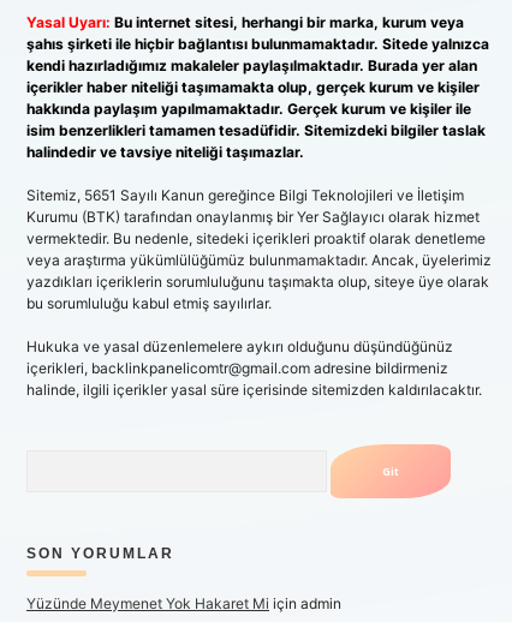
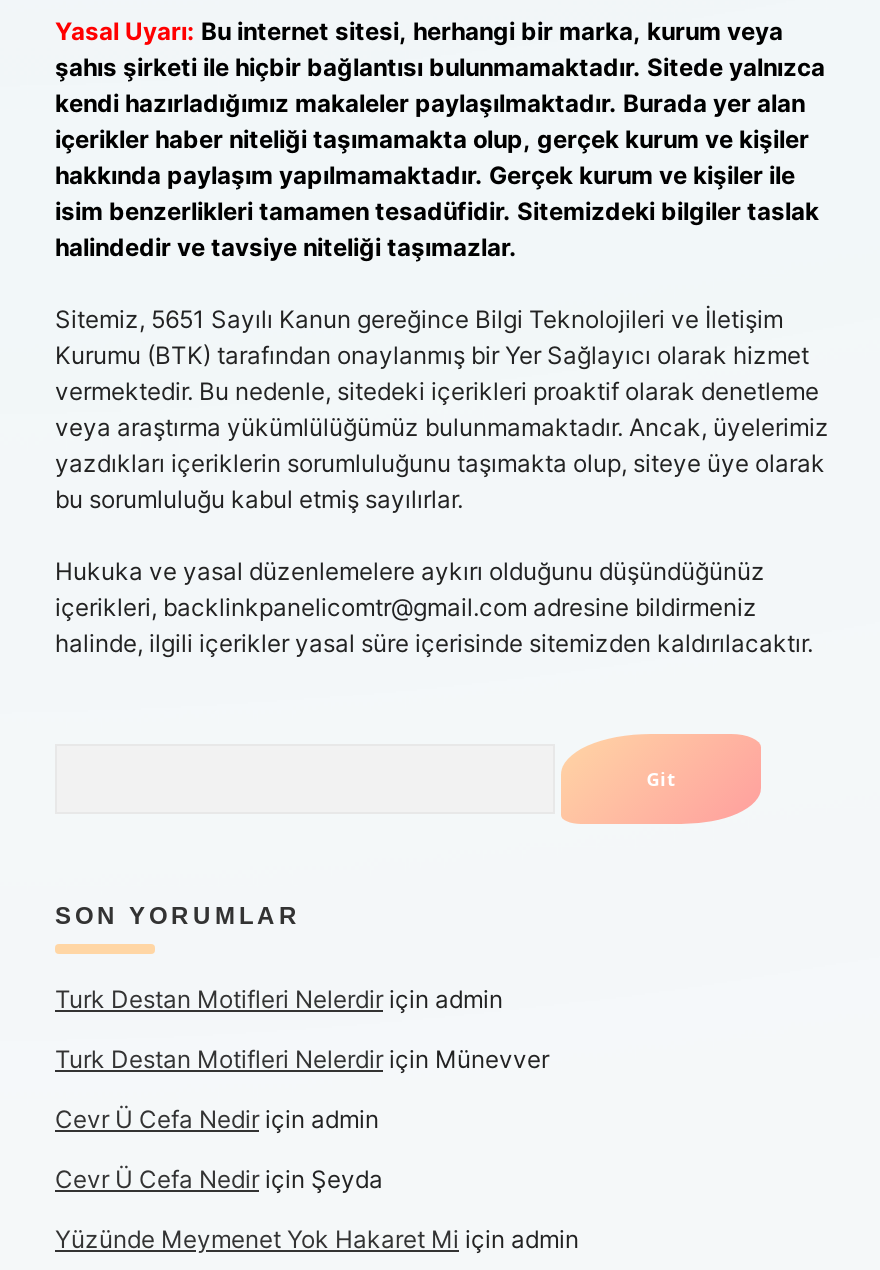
none -> [55,984,549,1194] Turk Destan Motifleri Nelerdir için admin | Turk Destan Motifleri Nelerdir için Münevver | Cevr Ü Cefa Nedir için admin | Cevr Ü Cefa Nedir için Şeyda

